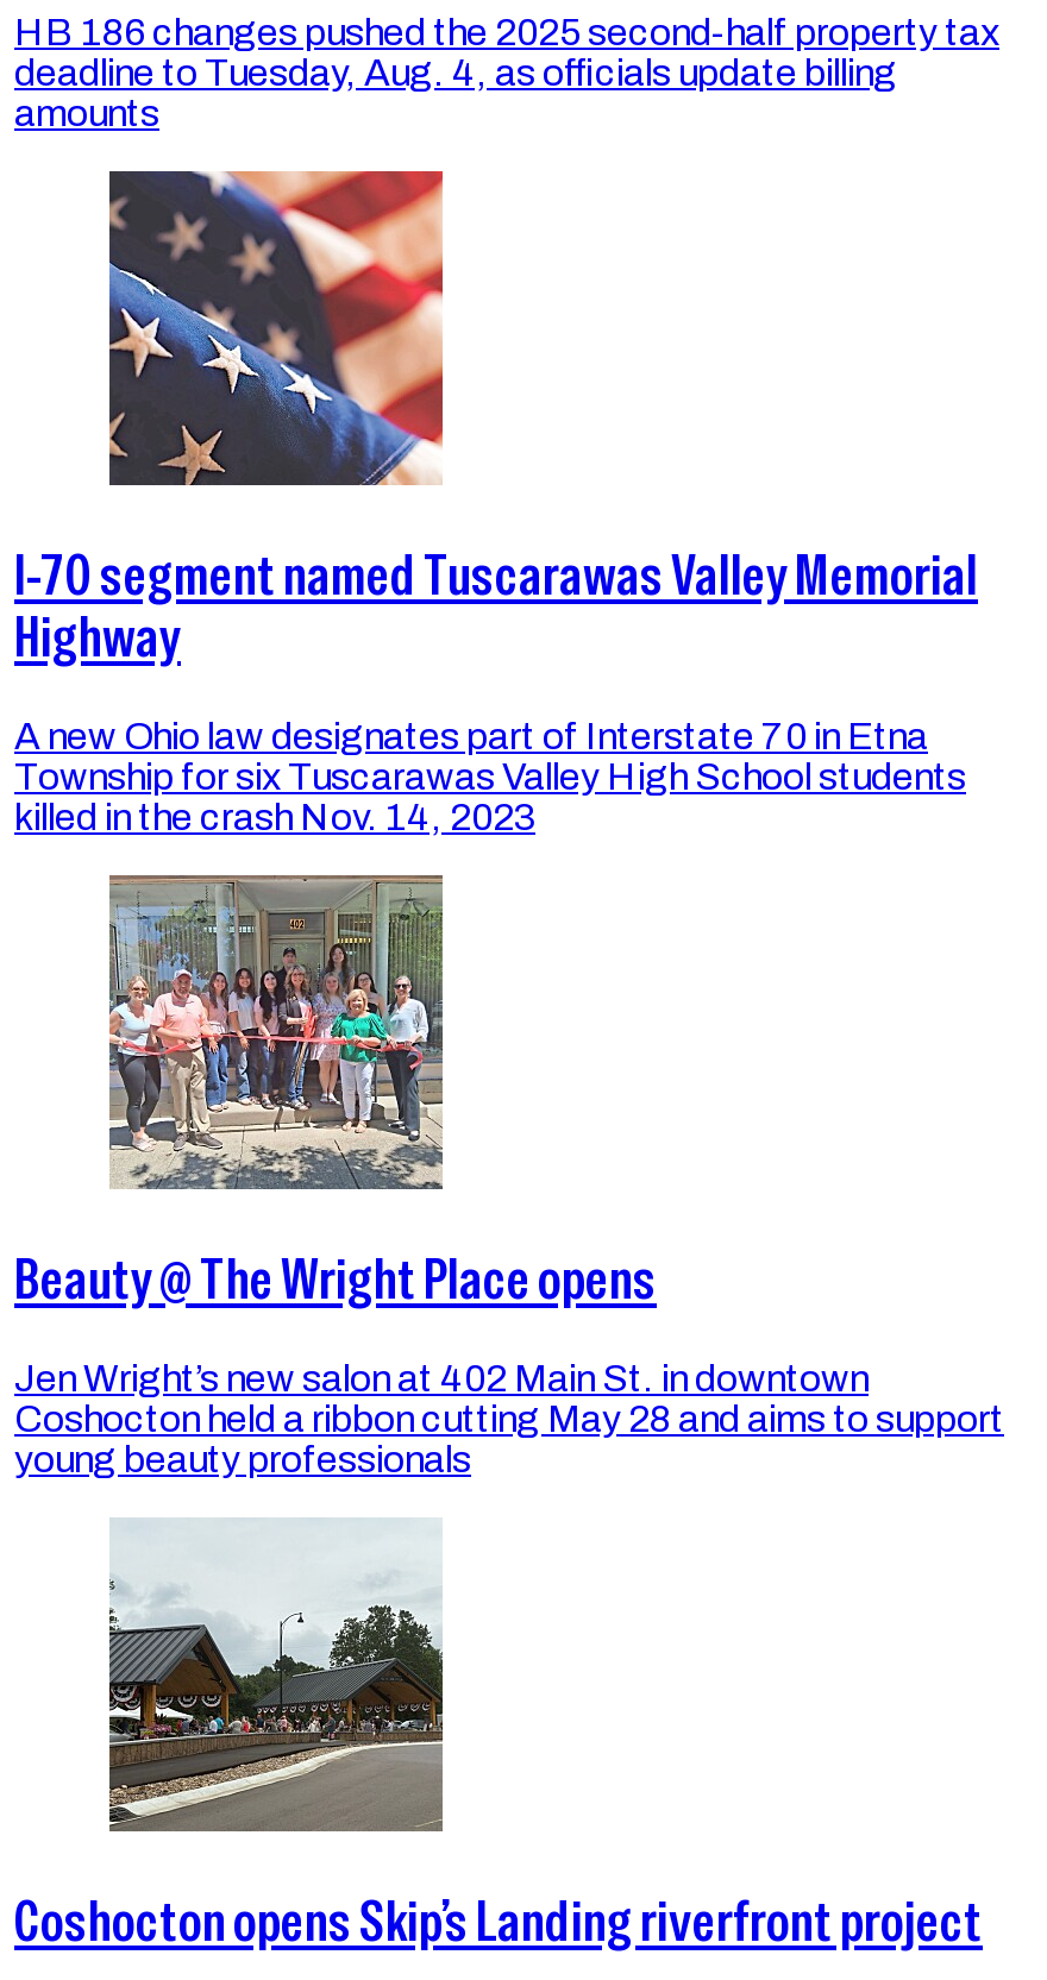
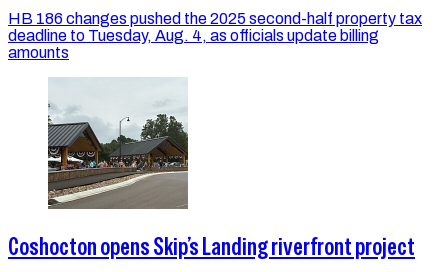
[14,169,978,837] [image] | I-70 segment named Tuscarawas Valley Memorial | Highway | A new Ohio law designates part of Interstate 70 in Etna | Township for six Tuscarawas Valley High School students | killed in the crash Nov. 14, 2023 -> none
[14,873,1004,1478] [image] | Beauty @ The Wright Place opens | Jen Wright’s new salon at 402 Main St. in downtown | Coshocton held a ribbon cutting May 28 and aims to support | young beauty professionals -> none

